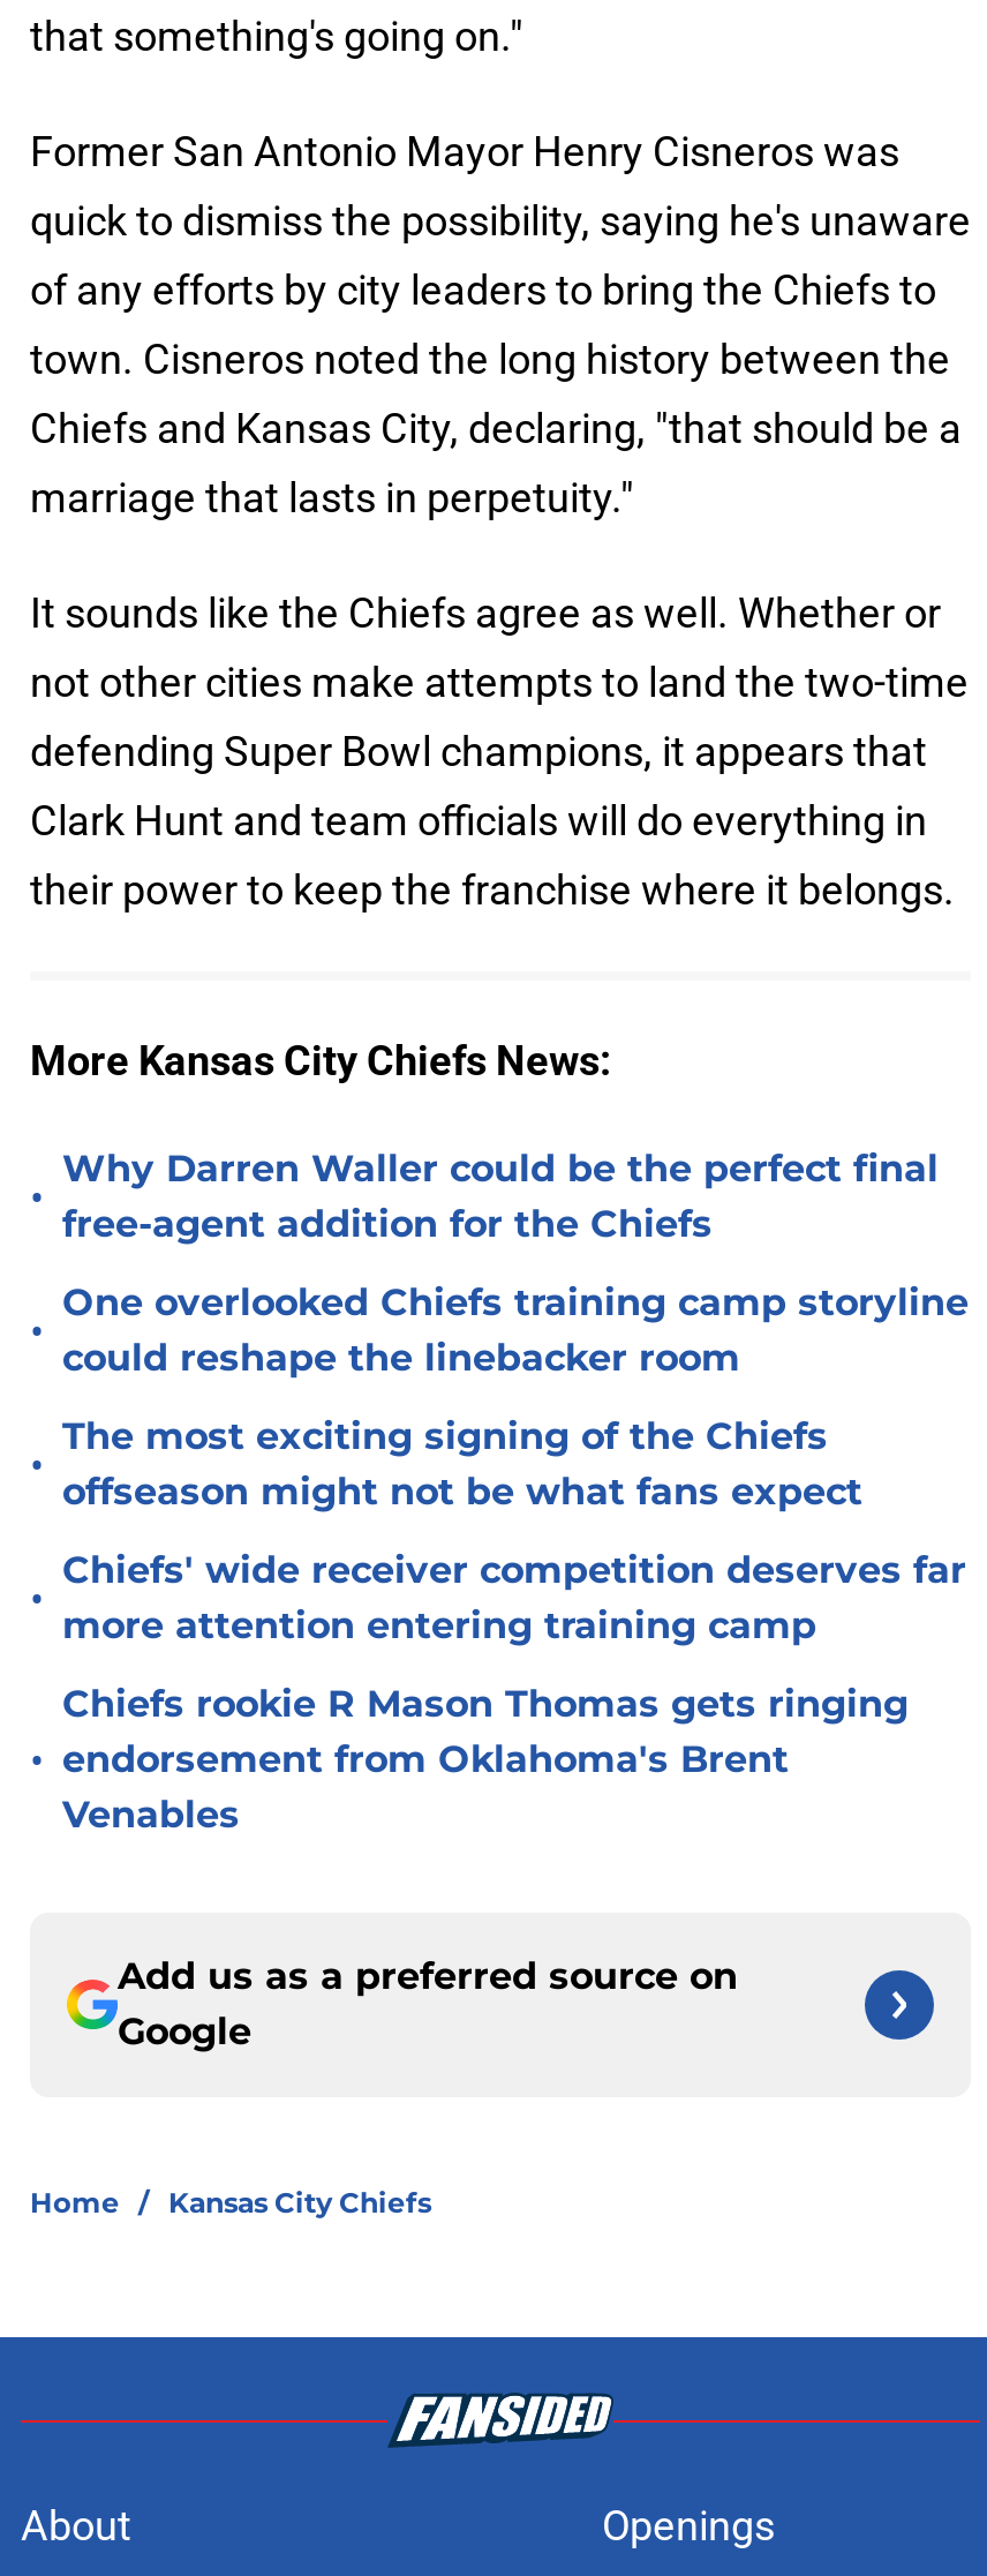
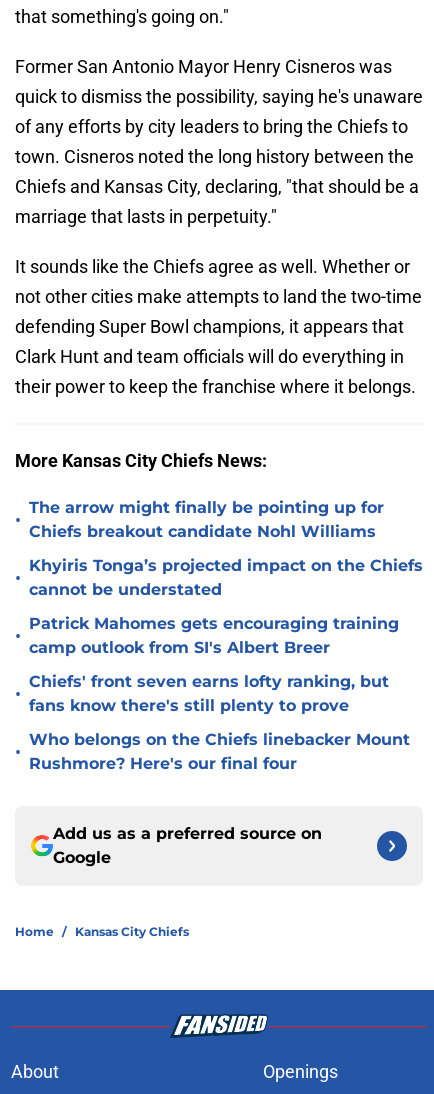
[62,1147,939,1246] Why Darren Waller could be the perfect final | free-agent addition for the Chiefs -> [29,498,384,541] The arrow might finally be pointing up for | Chiefs breakout candidate Nohl Williams
[62,1281,969,1380] One overlooked Chiefs training camp storyline | could reshape the linebacker room -> [29,556,423,599] Khyiris Tonga’s projected impact on the Chiefs | cannot be understated
[62,1414,862,1514] The most exciting signing of the Chiefs | offseason might not be what fans expect -> [29,614,399,657] Patrick Mahomes gets encouraging training | camp outlook from SI's Albert Breer
[62,1548,966,1647] Chiefs' wide receiver competition deserves far | more attention entering training camp -> [29,672,389,715] Chiefs' front seven earns lofty ranking, but | fans know there's still plenty to prove
[62,1682,909,1837] Chiefs rookie R Mason Thomas gets ringing | endorsement from Oklahoma's Brent | Venables -> [29,730,410,773] Who belongs on the Chiefs linebacker Mount | Rushmore? Here's our final four

